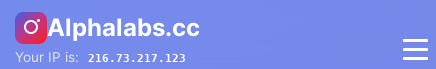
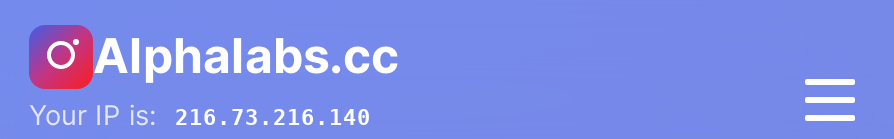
[15,49,186,65] Your IP is: 216.73.217.123 -> [29,99,371,131] Your IP is: 216.73.216.140

